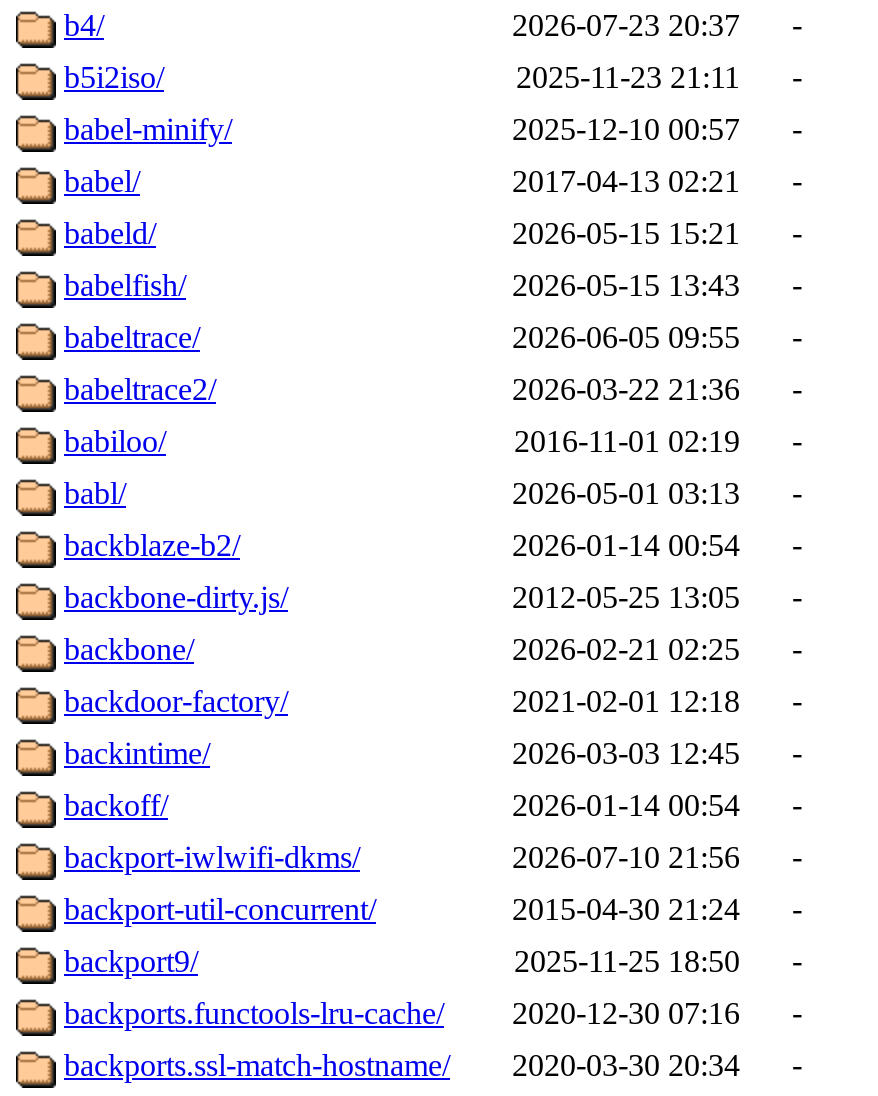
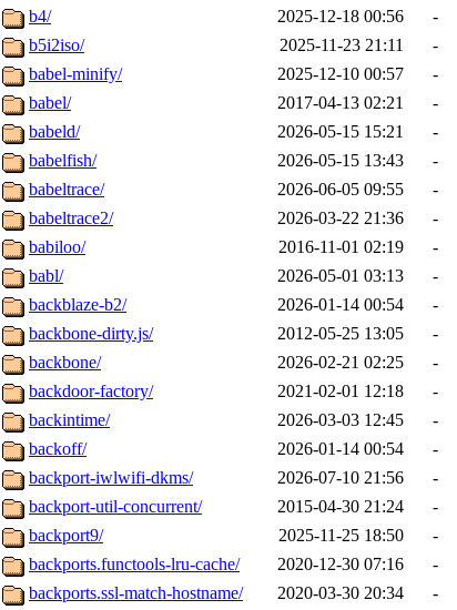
[512,9,740,43] 2026-07-23 20:37 -> [277,7,404,26] 2025-12-18 00:56

